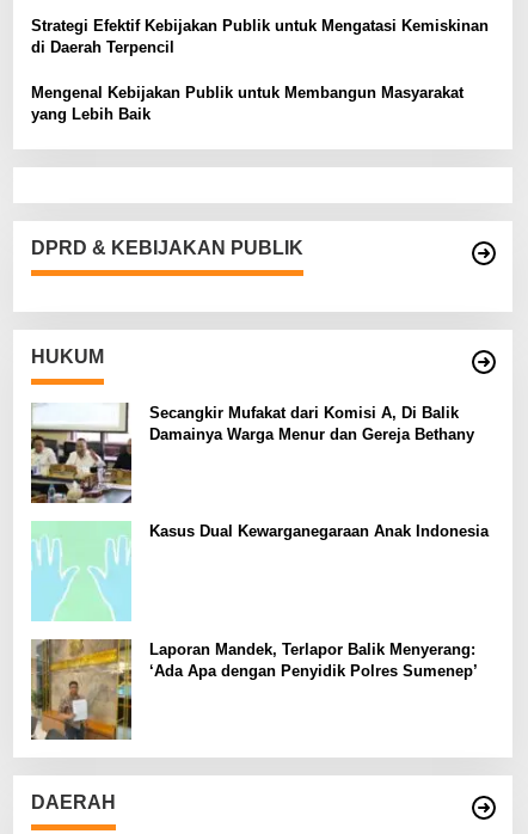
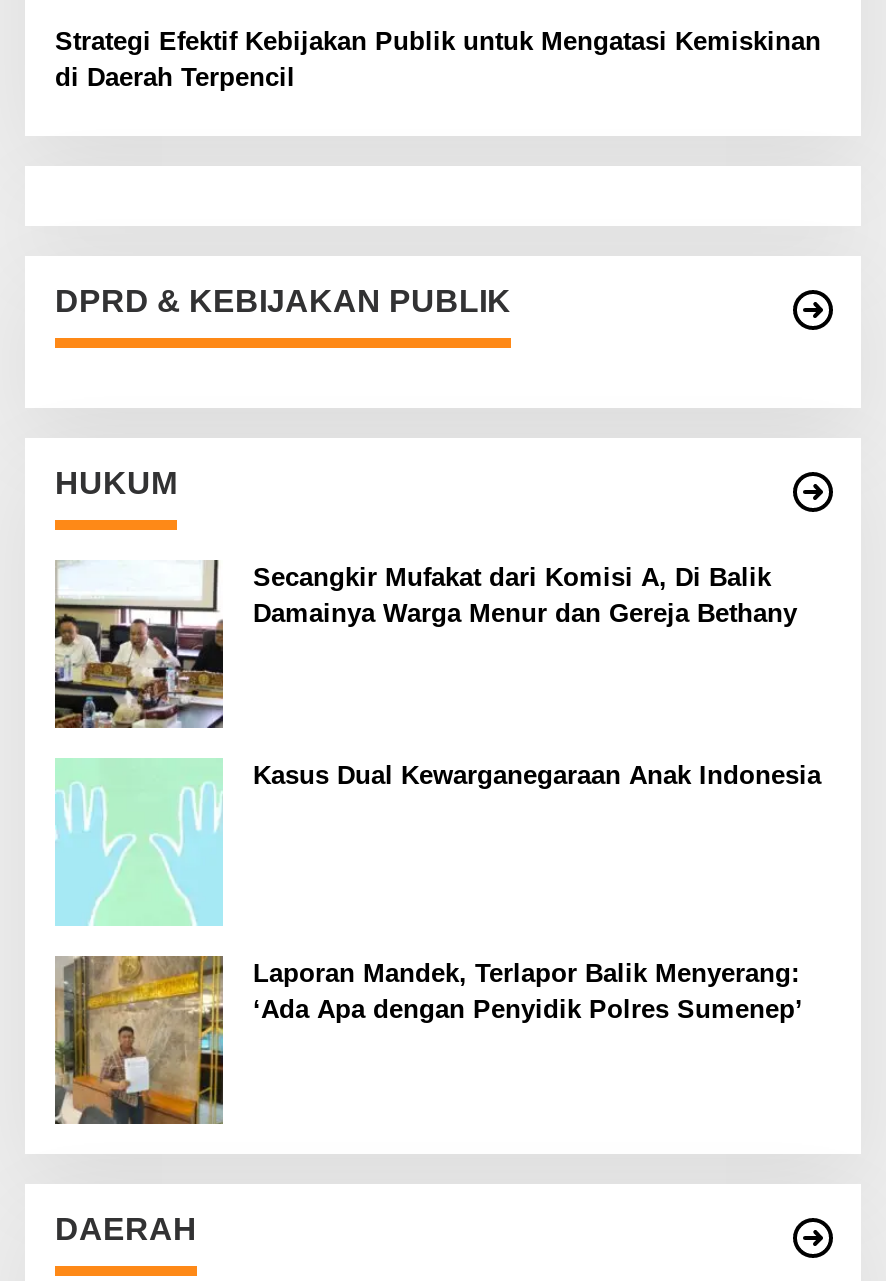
[31,84,463,123] Mengenal Kebijakan Publik untuk Membangun Masyarakat | yang Lebih Baik -> none

